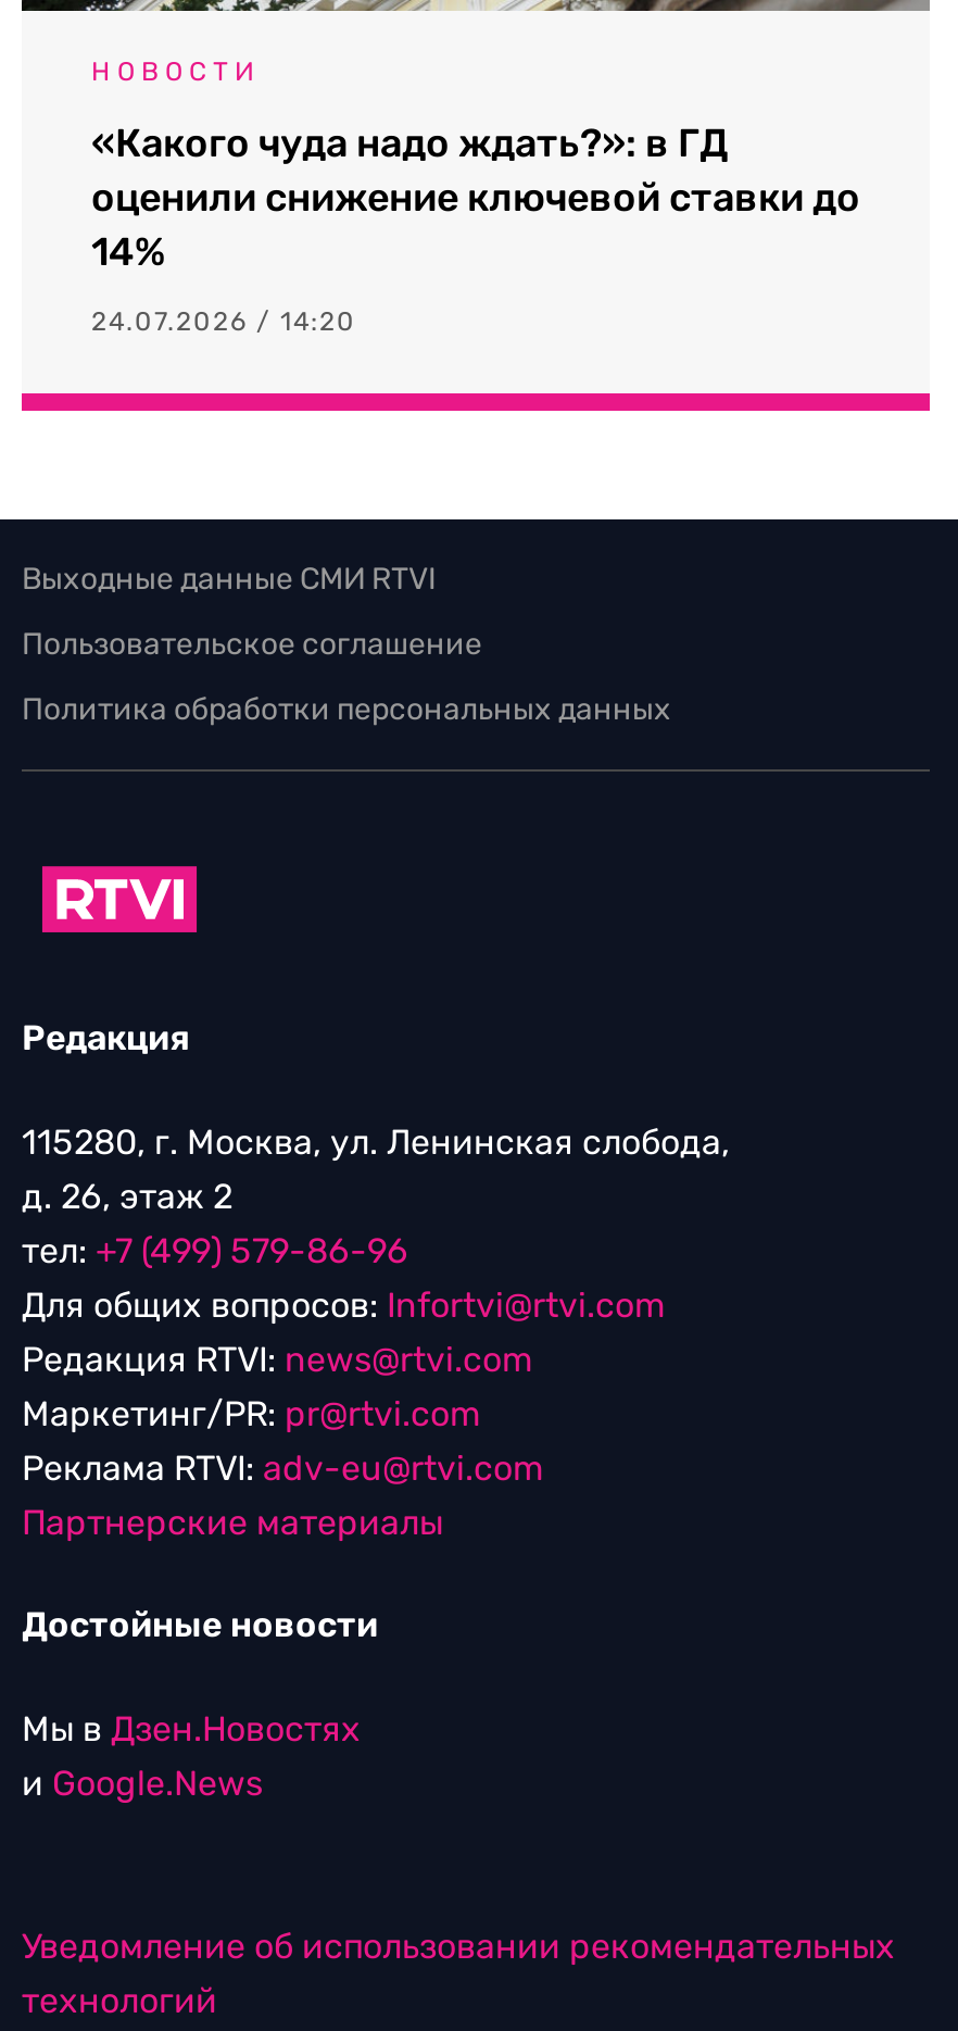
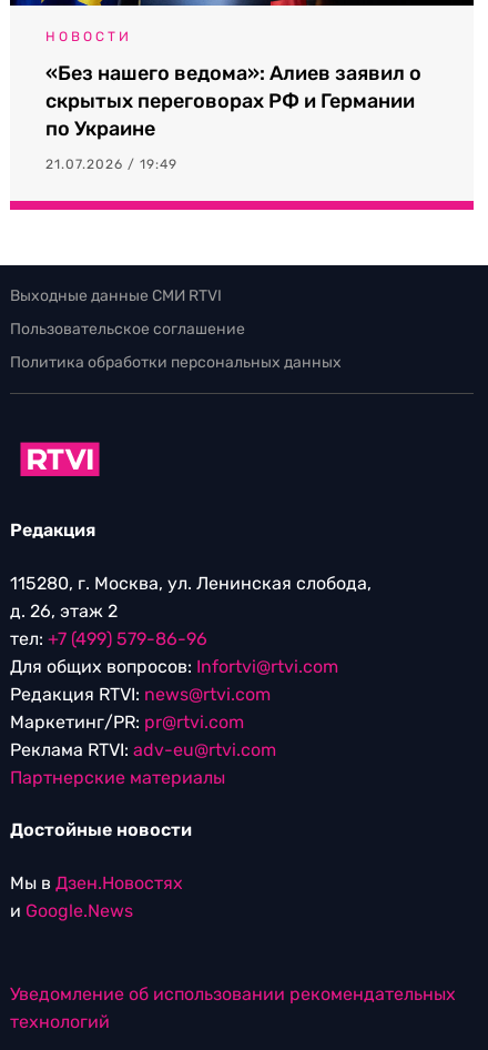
[91,120,860,276] «Какого чуда надо ждать?»: в ГД | оценили снижение ключевой ставки до | 14% -> [45,61,421,141] «Без нашего ведома»: Алиев заявил о | скрытых переговорах РФ и Германии | по Украине
[91,307,356,337] 24.07.2026 / 14:20 -> [45,157,177,172] 21.07.2026 / 19:49

